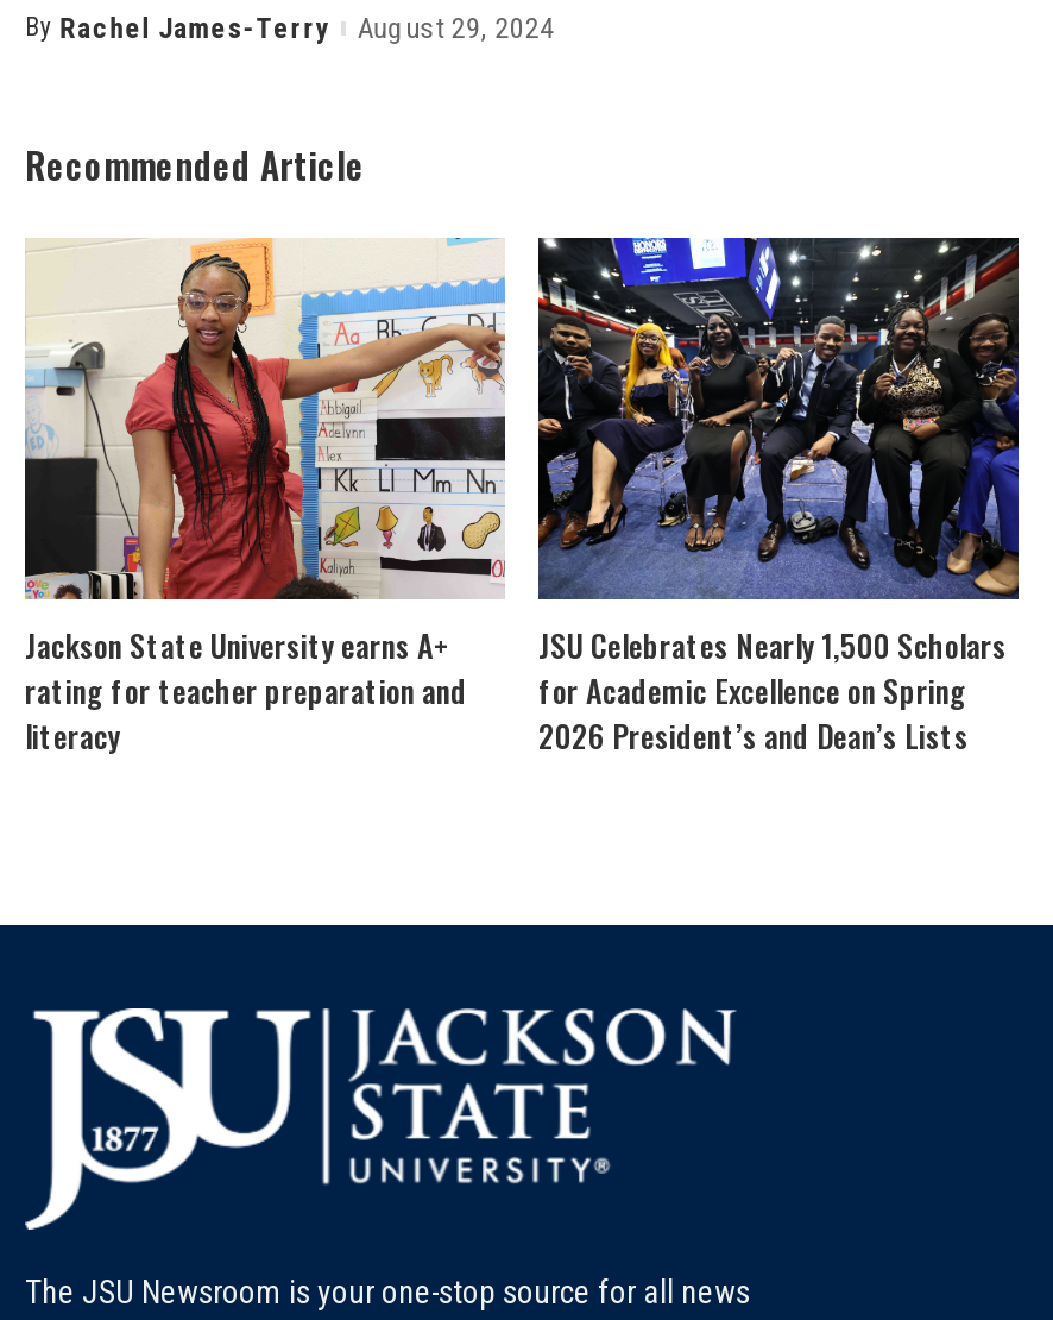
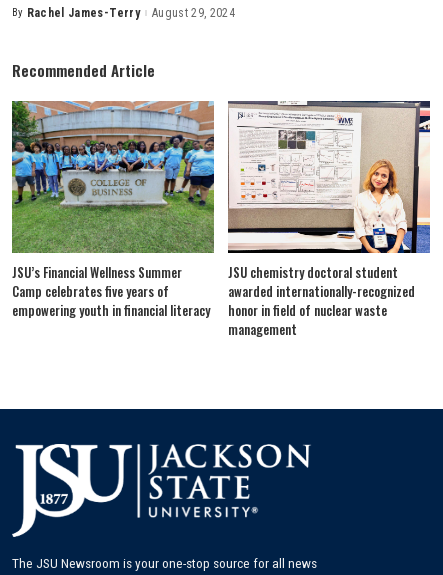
[23,238,507,758] [image] | Jackson State University earns A+ | rating for teacher preparation and | literacy -> [11,100,215,320] [image] | JSU’s Financial Wellness Summer | Camp celebrates five years of | empowering youth in financial literacy
[538,235,1021,758] [image] | JSU Celebrates Nearly 1,500 Scholars | for Academic Excellence on Spring | 2026 President’s and Dean’s Lists -> [228,100,431,339] [image] | JSU chemistry doctoral student | awarded internationally-recognized | honor in field of nuclear waste | management

